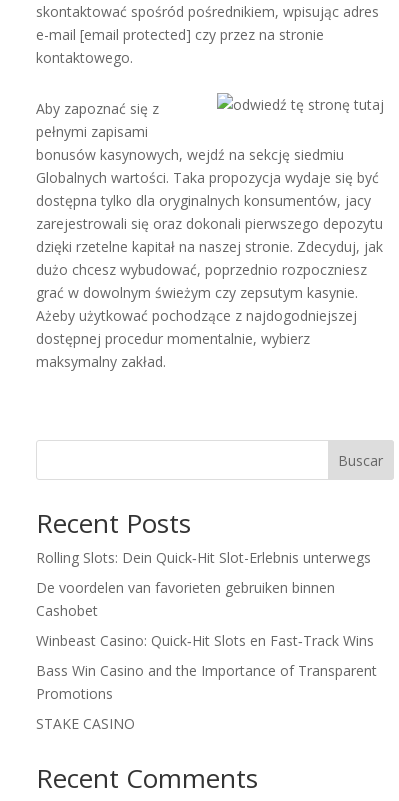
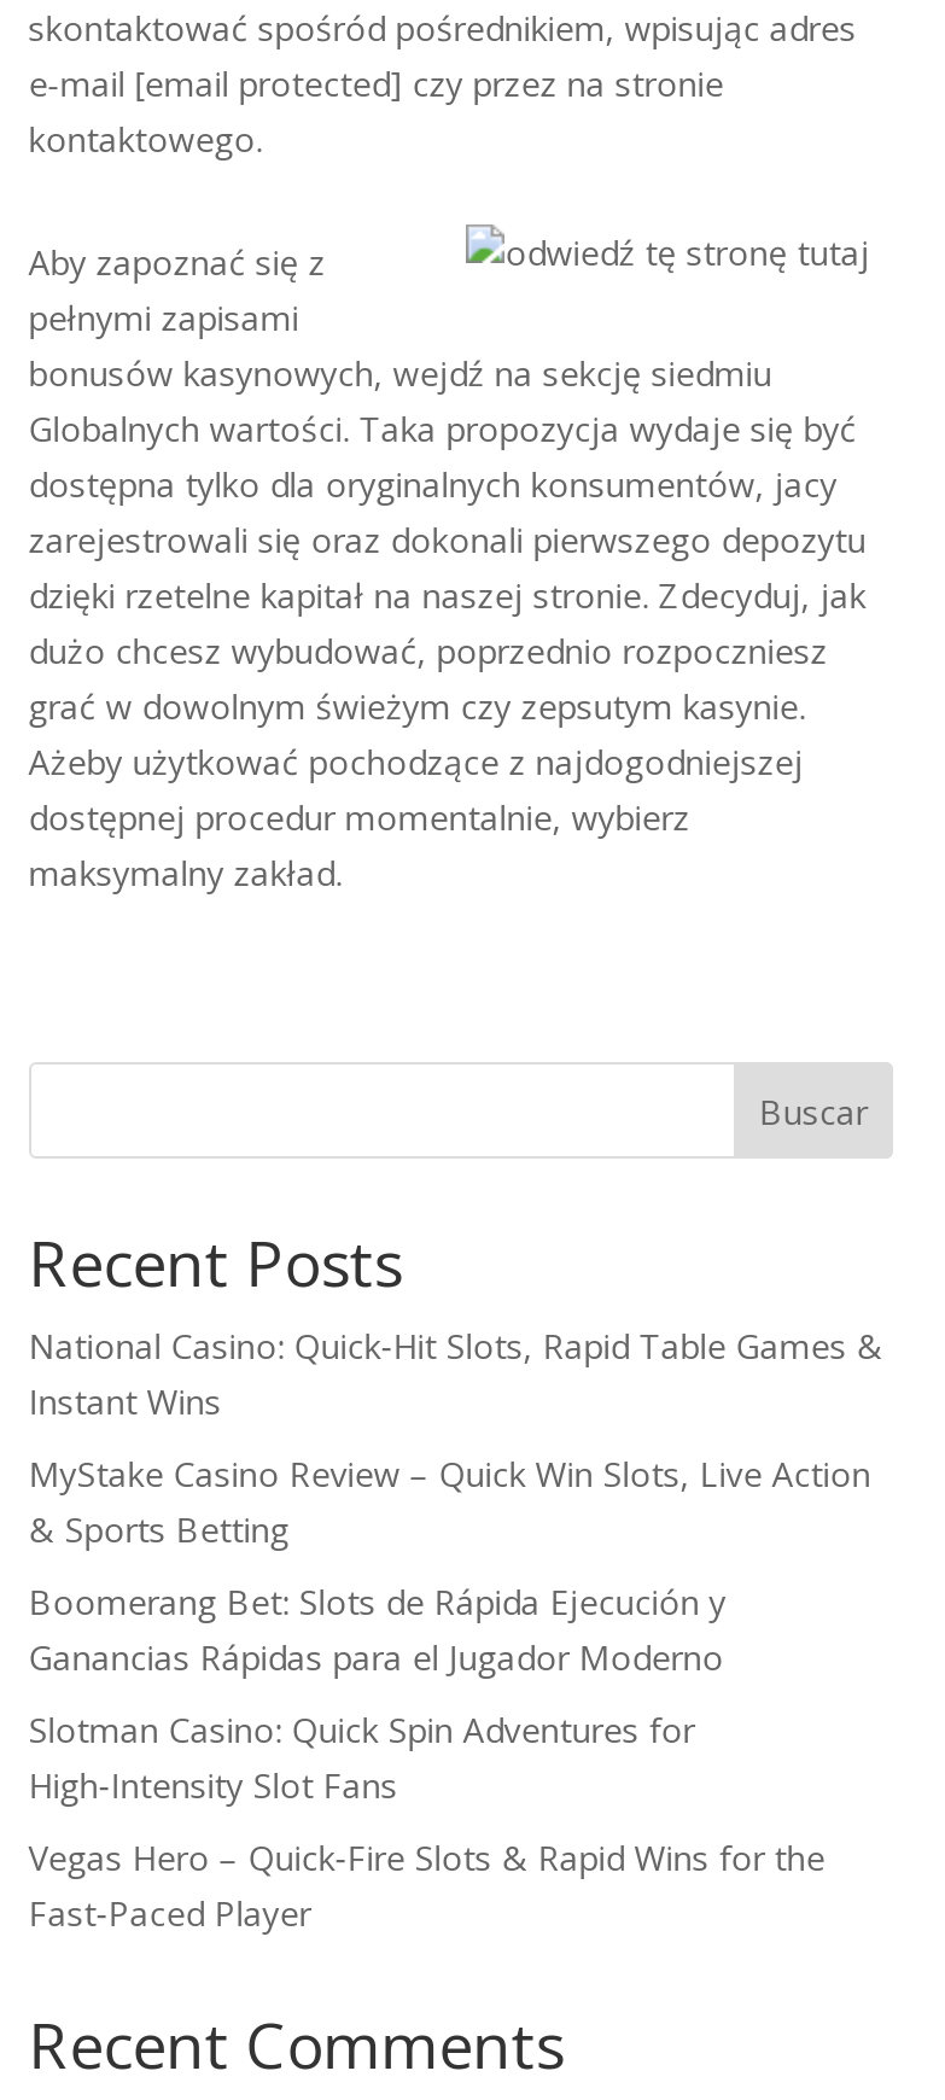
[36,548,371,567] Rolling Slots: Dein Quick‑Hit Slot-Erlebnis unterwegs -> [28,1324,883,1425] National Casino: Quick‑Hit Slots, Rapid Table Games & | Instant Wins
[36,578,335,620] De voordelen van favorieten gebruiken binnen | Cashobet -> [28,1452,871,1553] MyStake Casino Review – Quick Win Slots, Live Action | & Sports Betting
[36,631,374,650] Winbeast Casino: Quick‑Hit Slots en Fast‑Track Wins -> [28,1580,726,1681] Boomerang Bet: Slots de Rápida Ejecución y | Ganancias Rápidas para el Jugador Moderno
[36,661,377,703] Bass Win Casino and the Importance of Transparent | Promotions -> [28,1708,695,1809] Slotman Casino: Quick Spin Adventures for | High‑Intensity Slot Fans
[36,714,135,733] STAKE CASINO -> [28,1835,825,1937] Vegas Hero – Quick‑Fire Slots & Rapid Wins for the | Fast‑Paced Player

